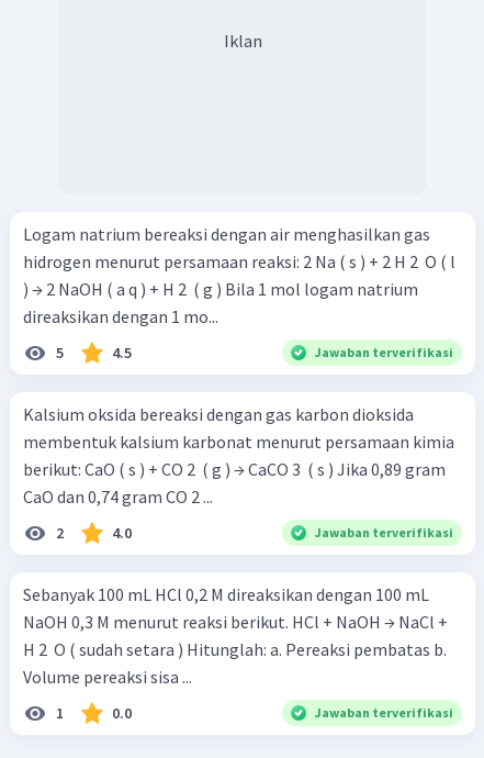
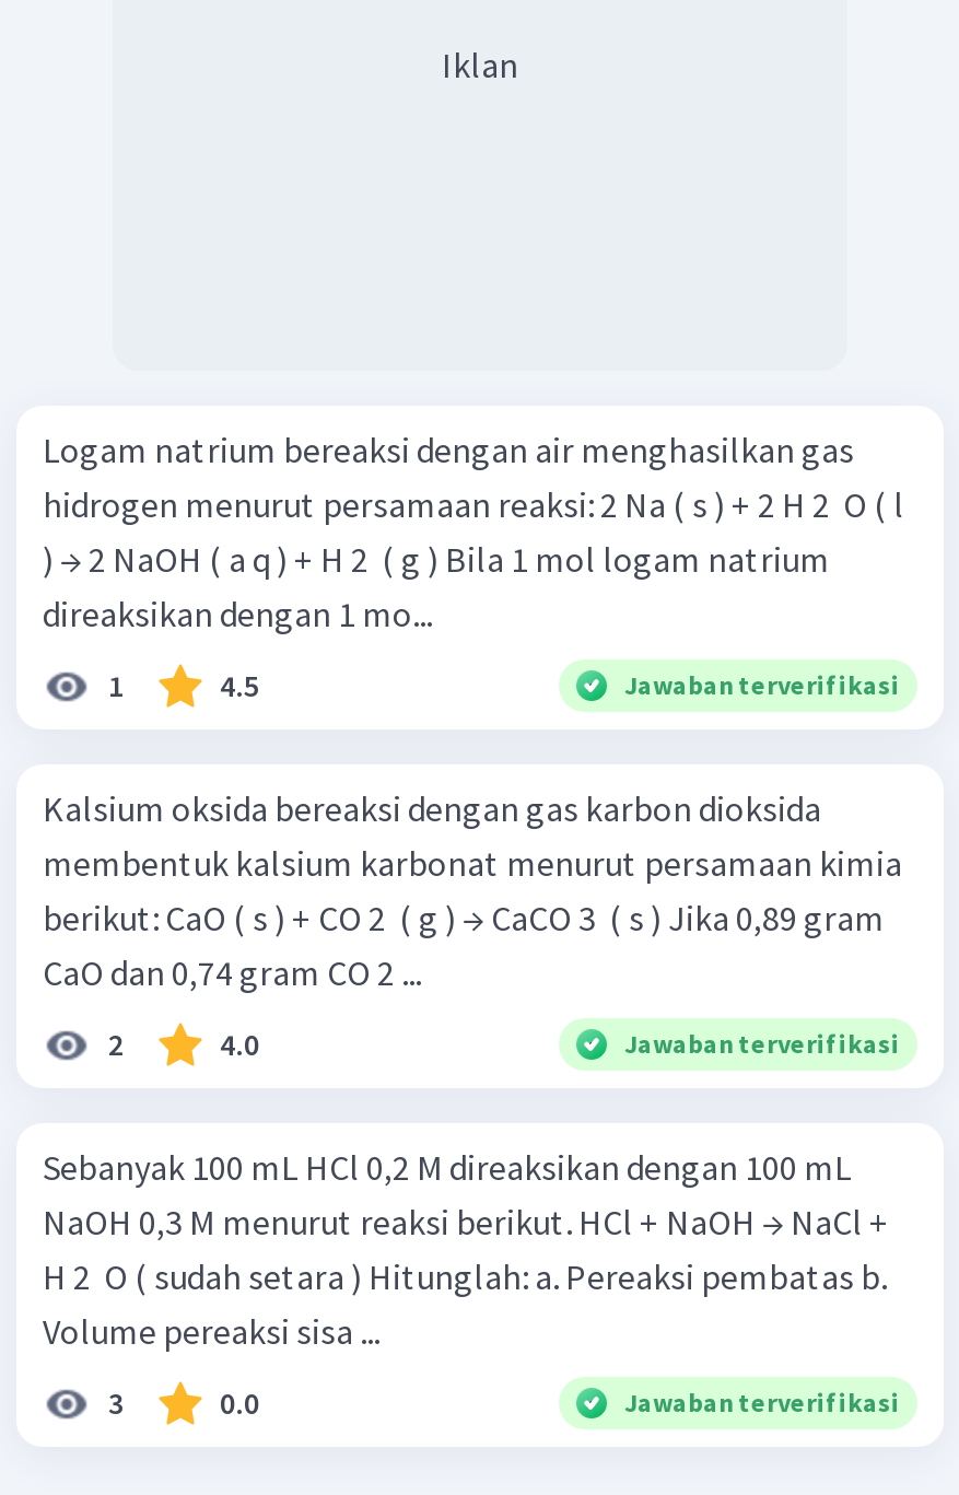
[56,343,64,363] 5 -> [108,667,124,706] 1
[56,703,64,723] 1 -> [108,1384,124,1423] 3

